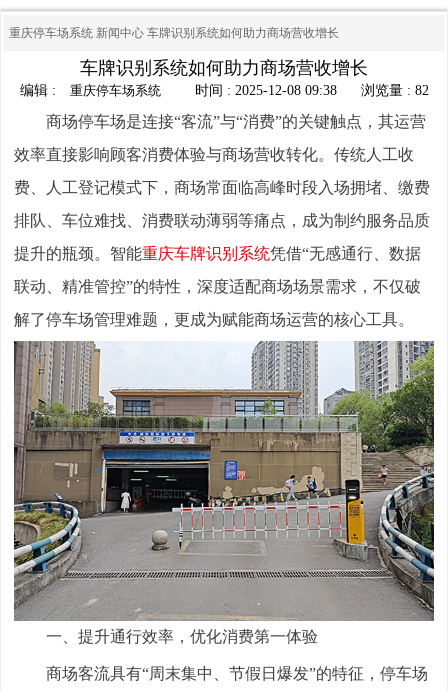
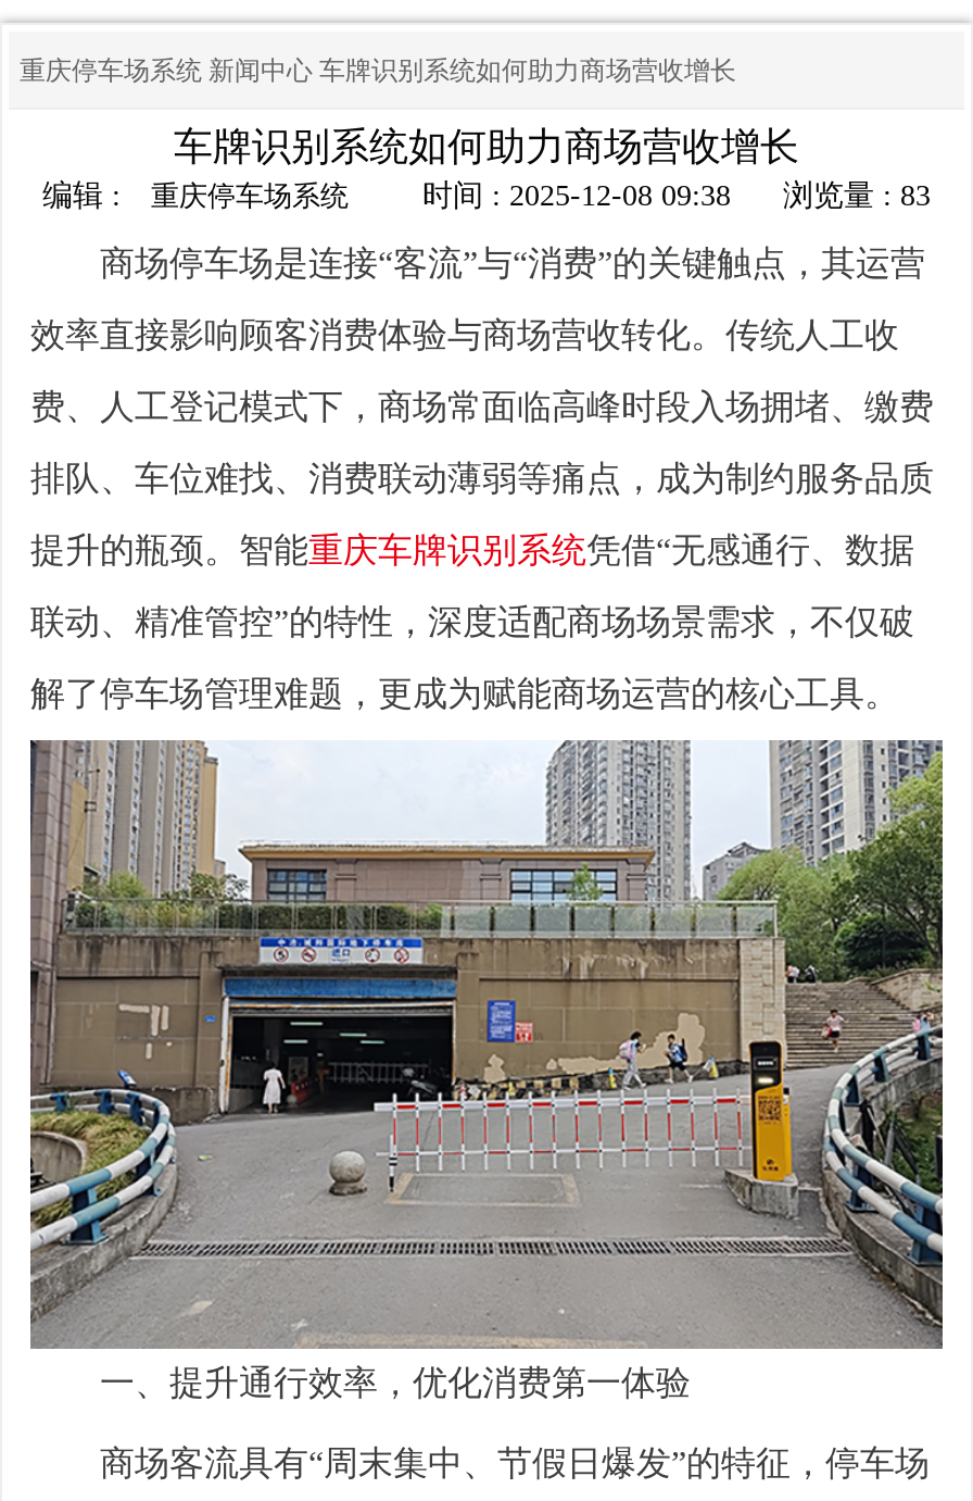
[194,83,428,98] 时间 : 2025-12-08 09:38 浏览量 : 82 -> [422,179,931,212] 时间 : 2025-12-08 09:38 浏览量 : 83

